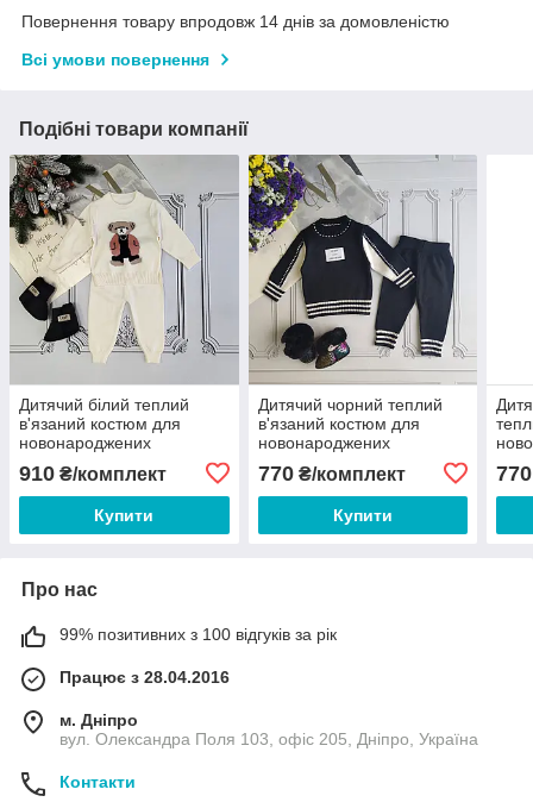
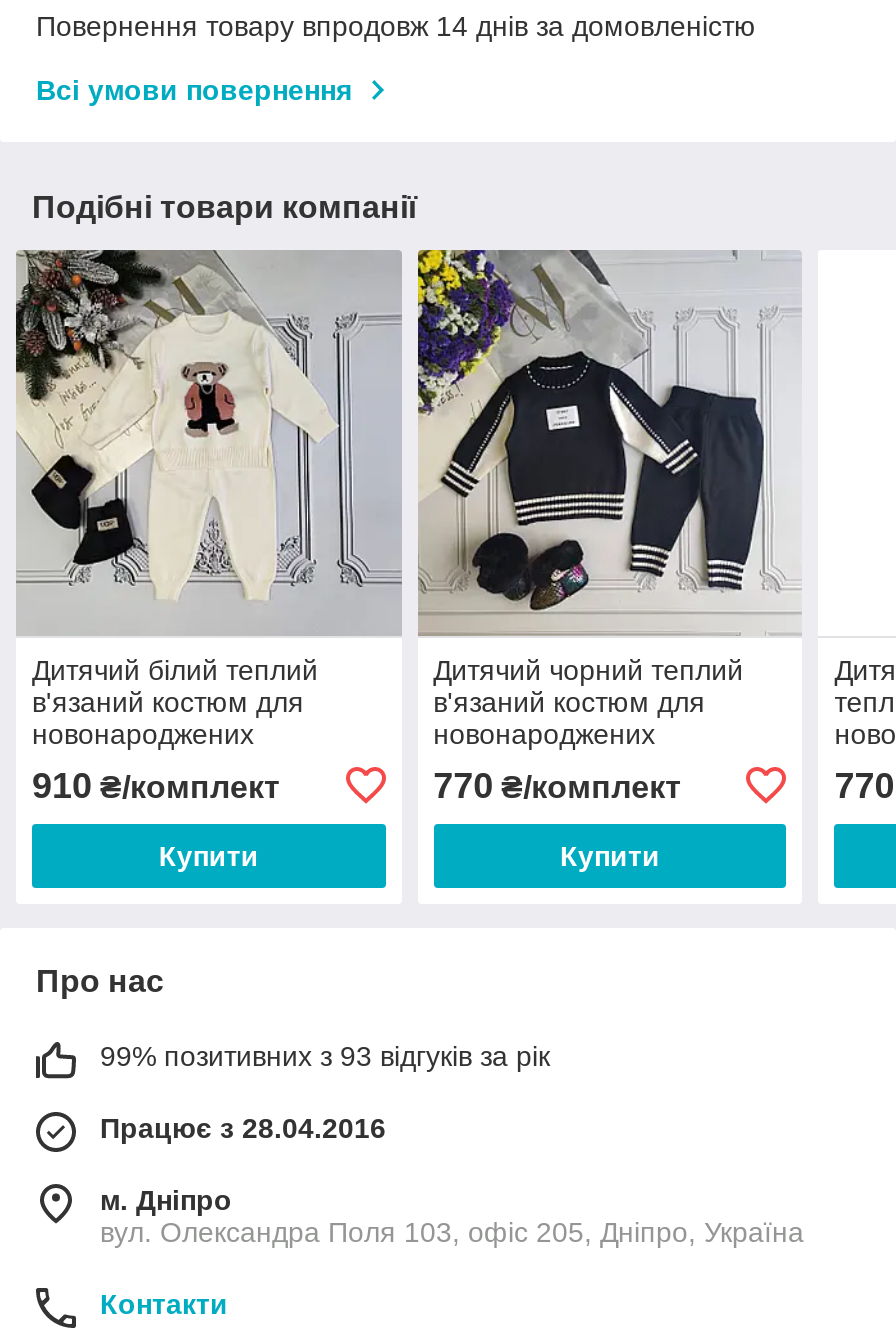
[59,624,337,644] 99% позитивних з 100 відгуків за рік -> [100,1040,550,1072] 99% позитивних з 93 відгуків за рік

